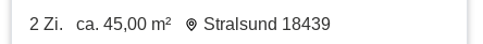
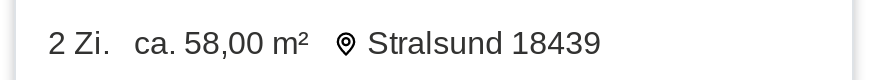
[76,15,171,33] ca. 45,00 m² -> [134,26,308,60] ca. 58,00 m²

